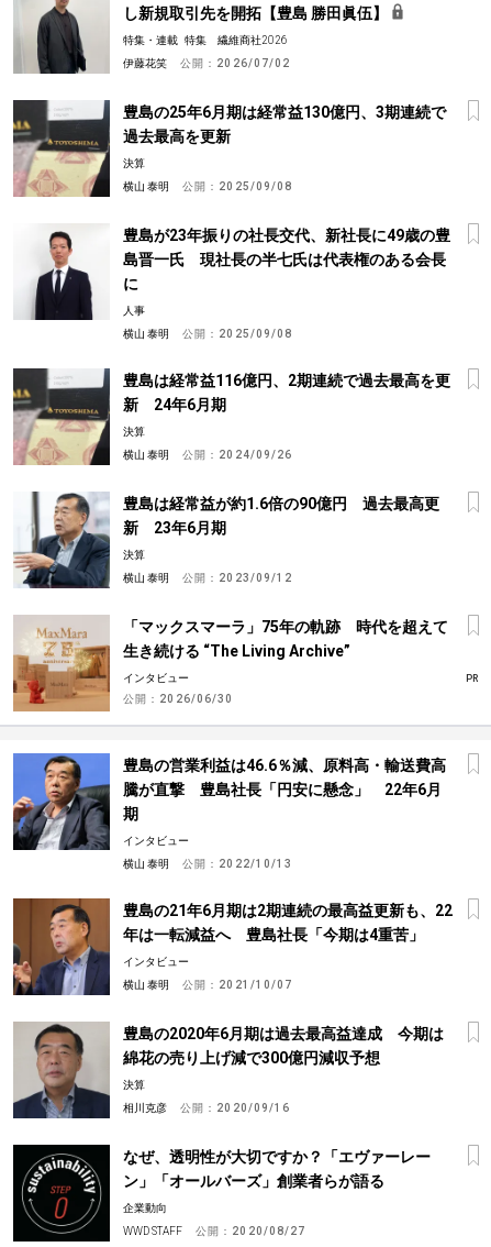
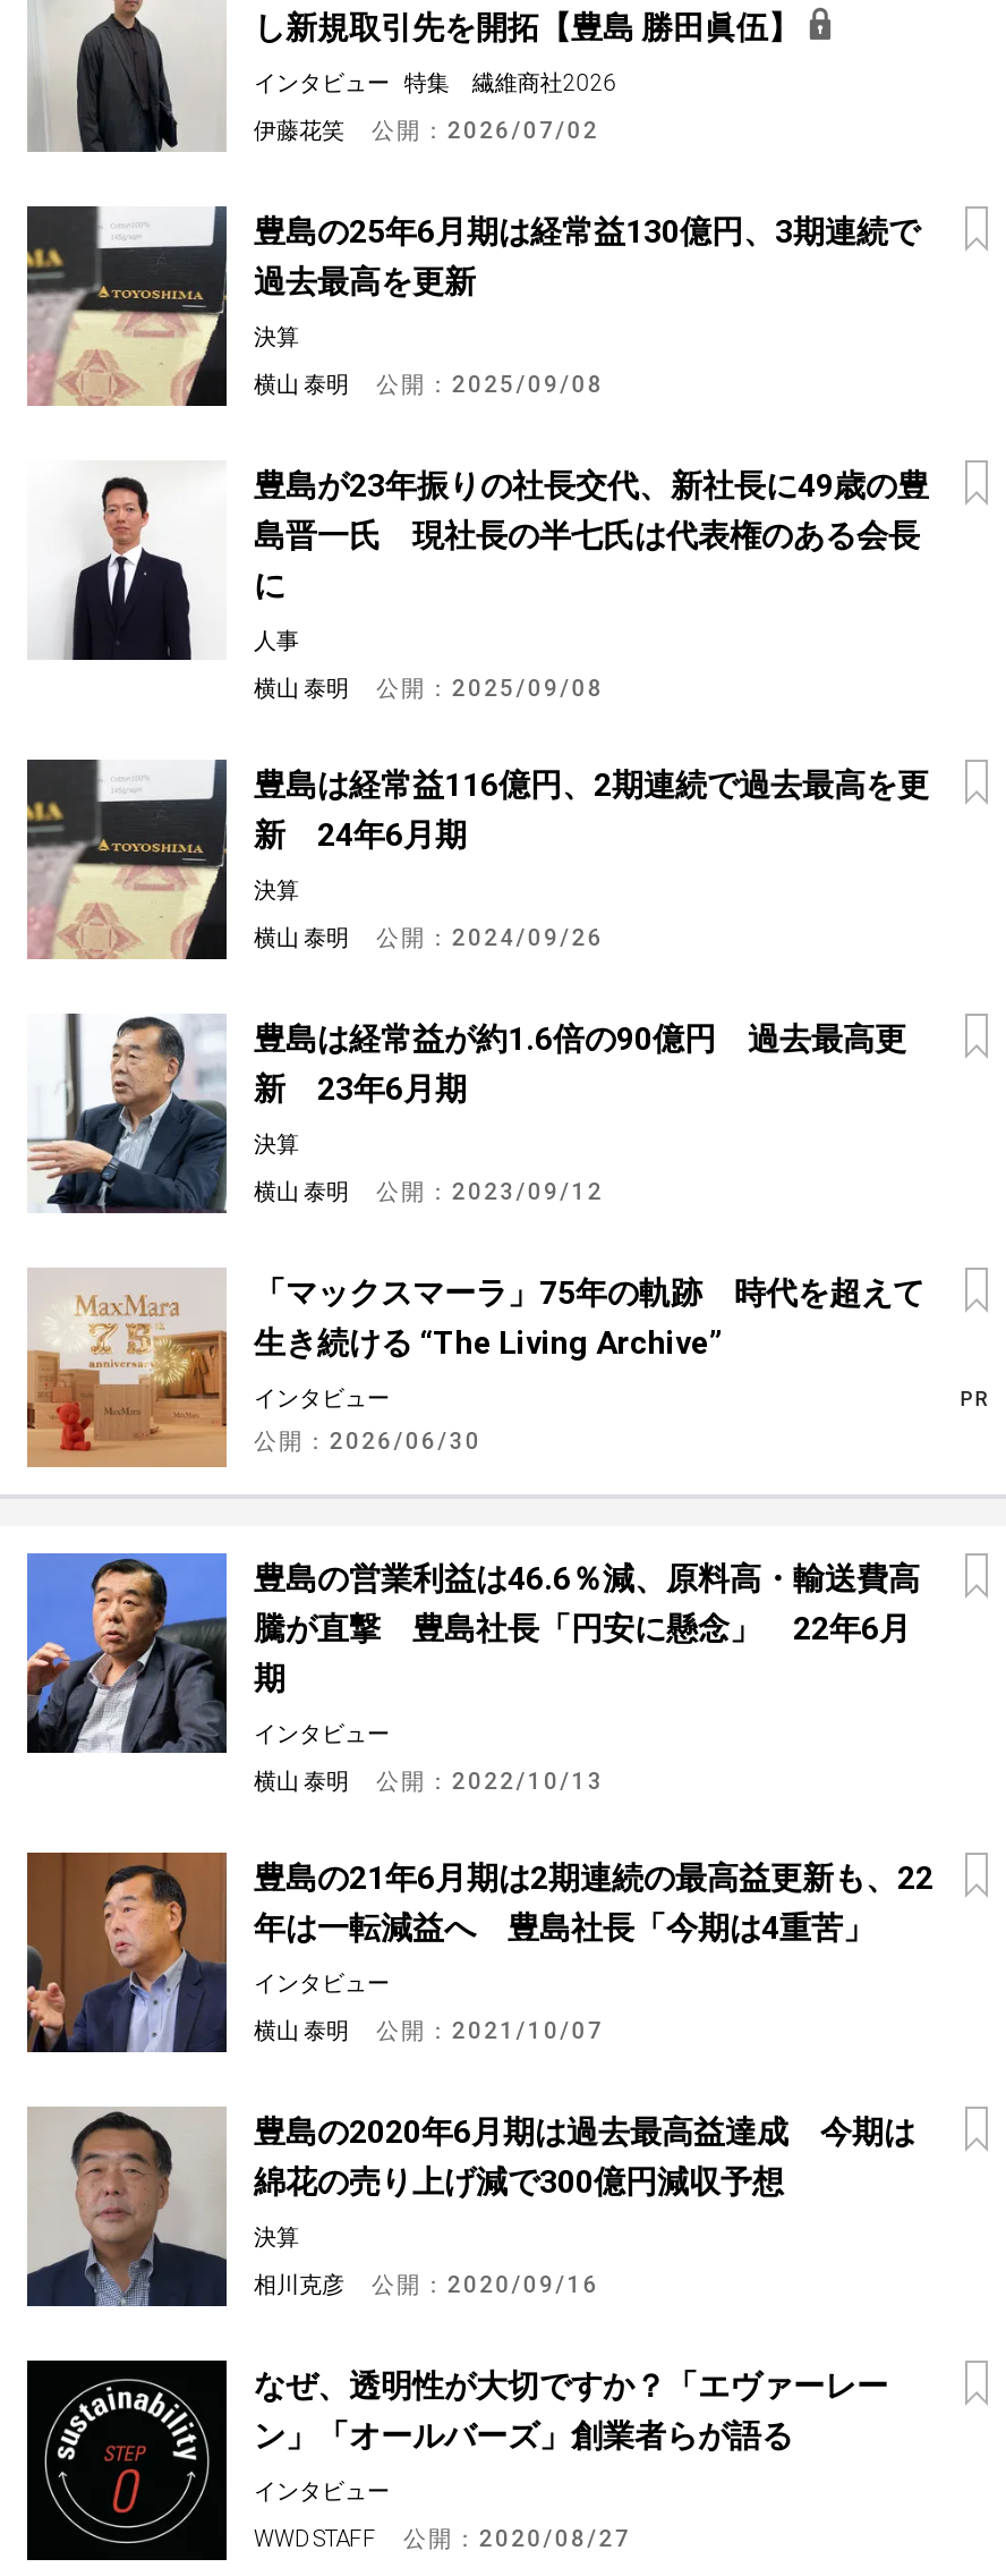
[123,34,288,46] 特集・連載 特集 繊維商社2026 -> [254,70,617,95] インタビュー 特集 繊維商社2026
[123,1202,167,1214] 企業動向 -> [254,2478,390,2503] インタビュー

